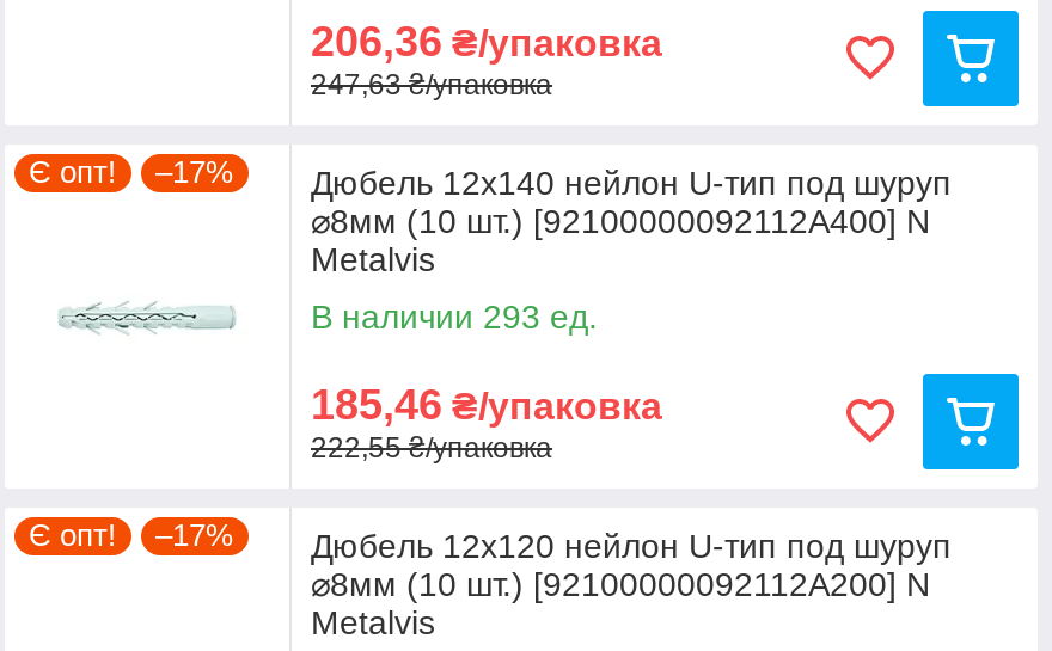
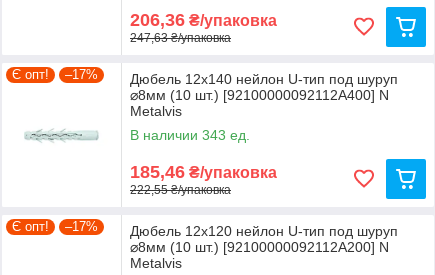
[311,297,598,336] В наличии 293 ед. -> [130,127,250,143] В наличии 343 ед.

